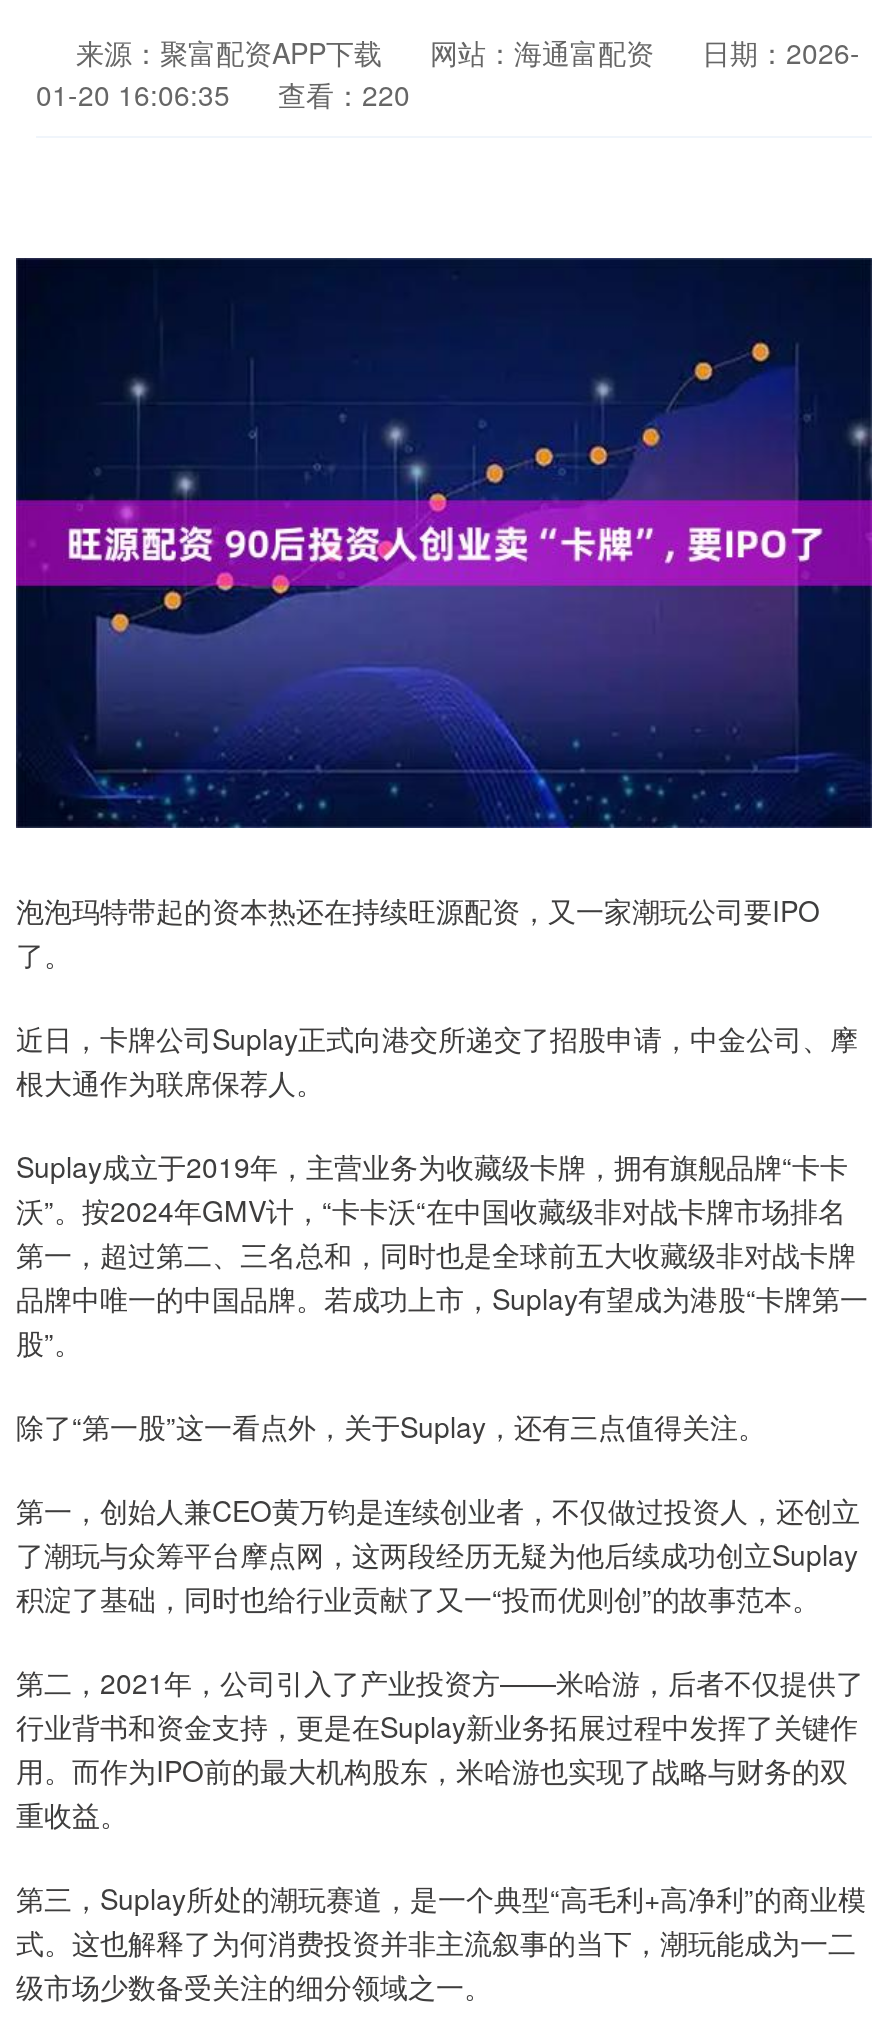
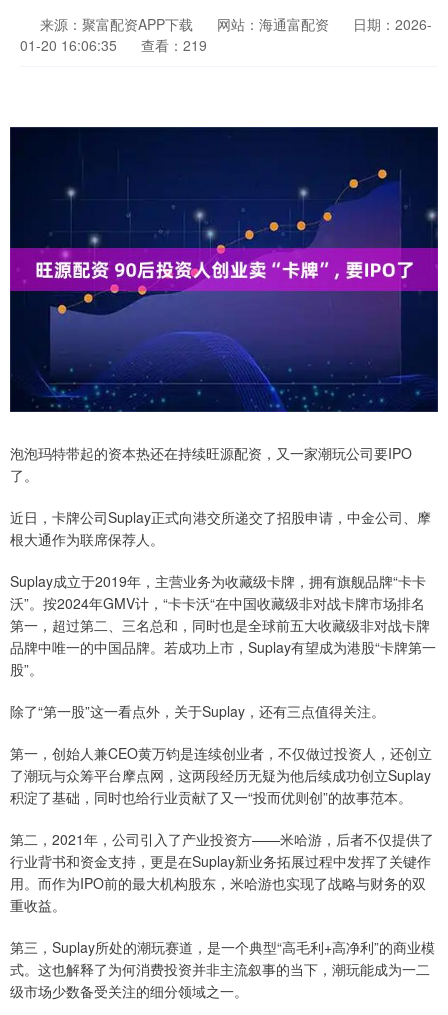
[36,74,410,114] 01-20 16:06:35 查看：220 -> [20,35,207,55] 01-20 16:06:35 查看：219

